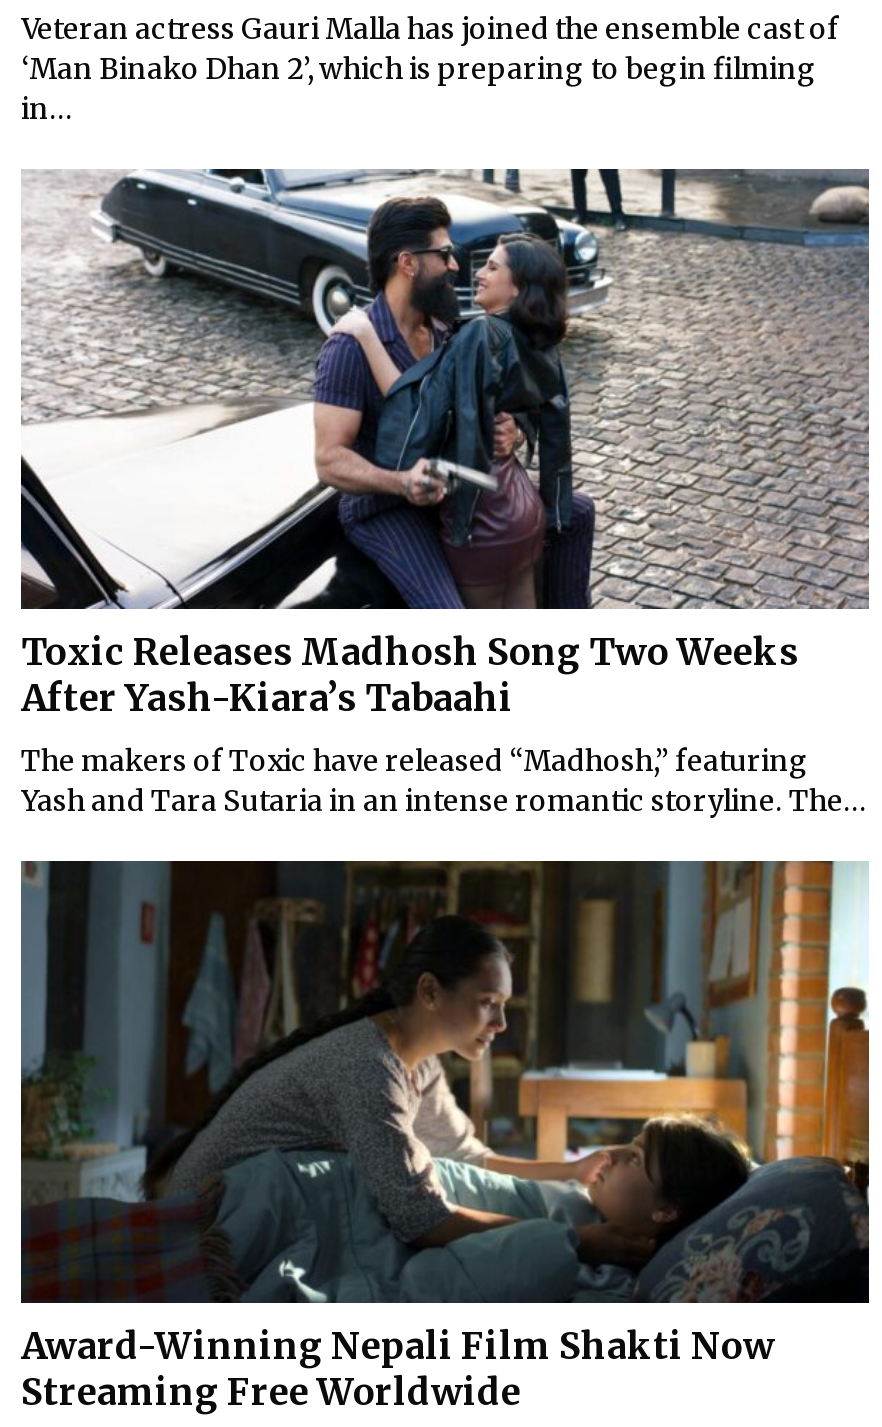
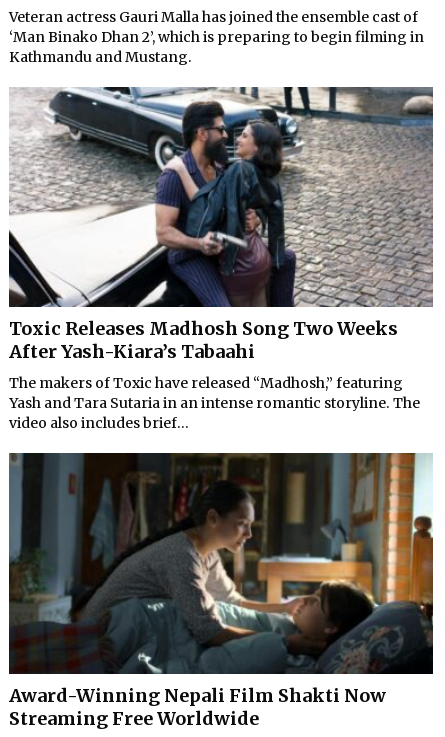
[21,51,817,127] ‘Man Binako Dhan 2’, which is preparing to begin filming | in... -> [9,28,424,66] ‘Man Binako Dhan 2’, which is preparing to begin filming in | Kathmandu and Mustang.
[21,783,867,819] Yash and Tara Sutaria in an intense romantic storyline. The... -> [9,394,420,432] Yash and Tara Sutaria in an intense romantic storyline. The | video also includes brief...

